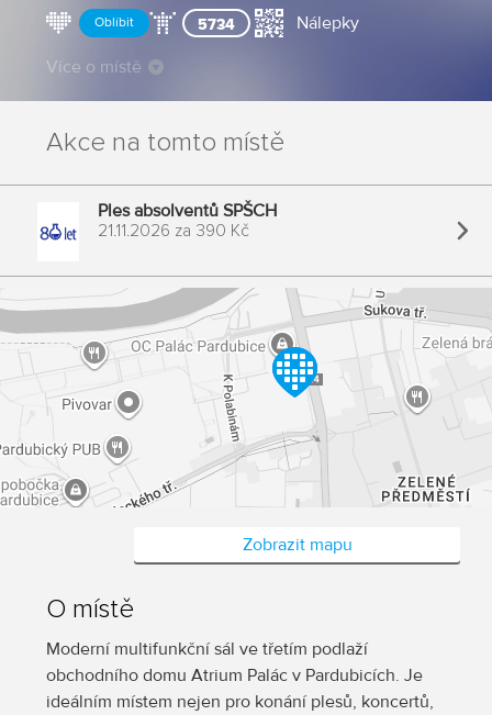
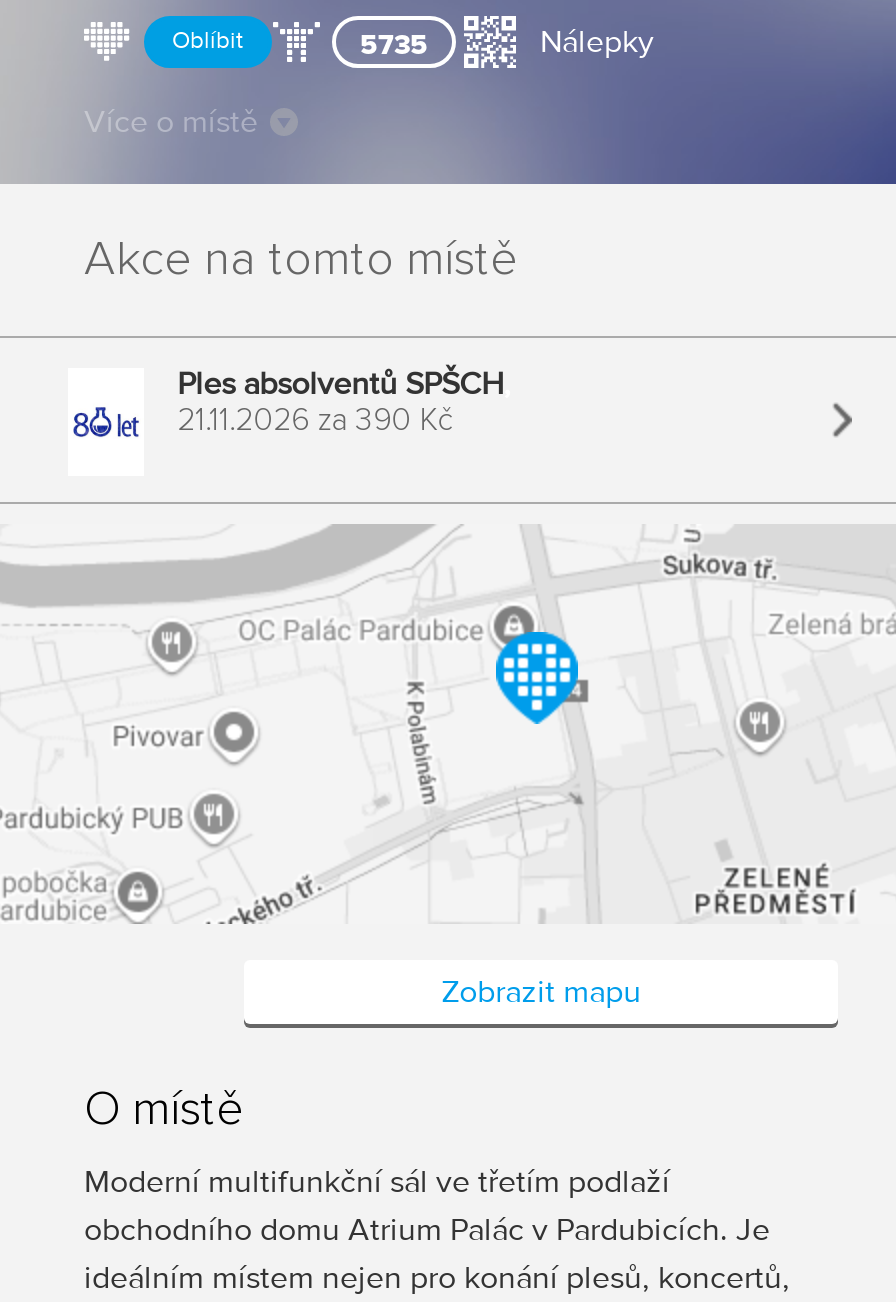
[198,15,235,34] 5734 -> [360,28,428,62] 5735

